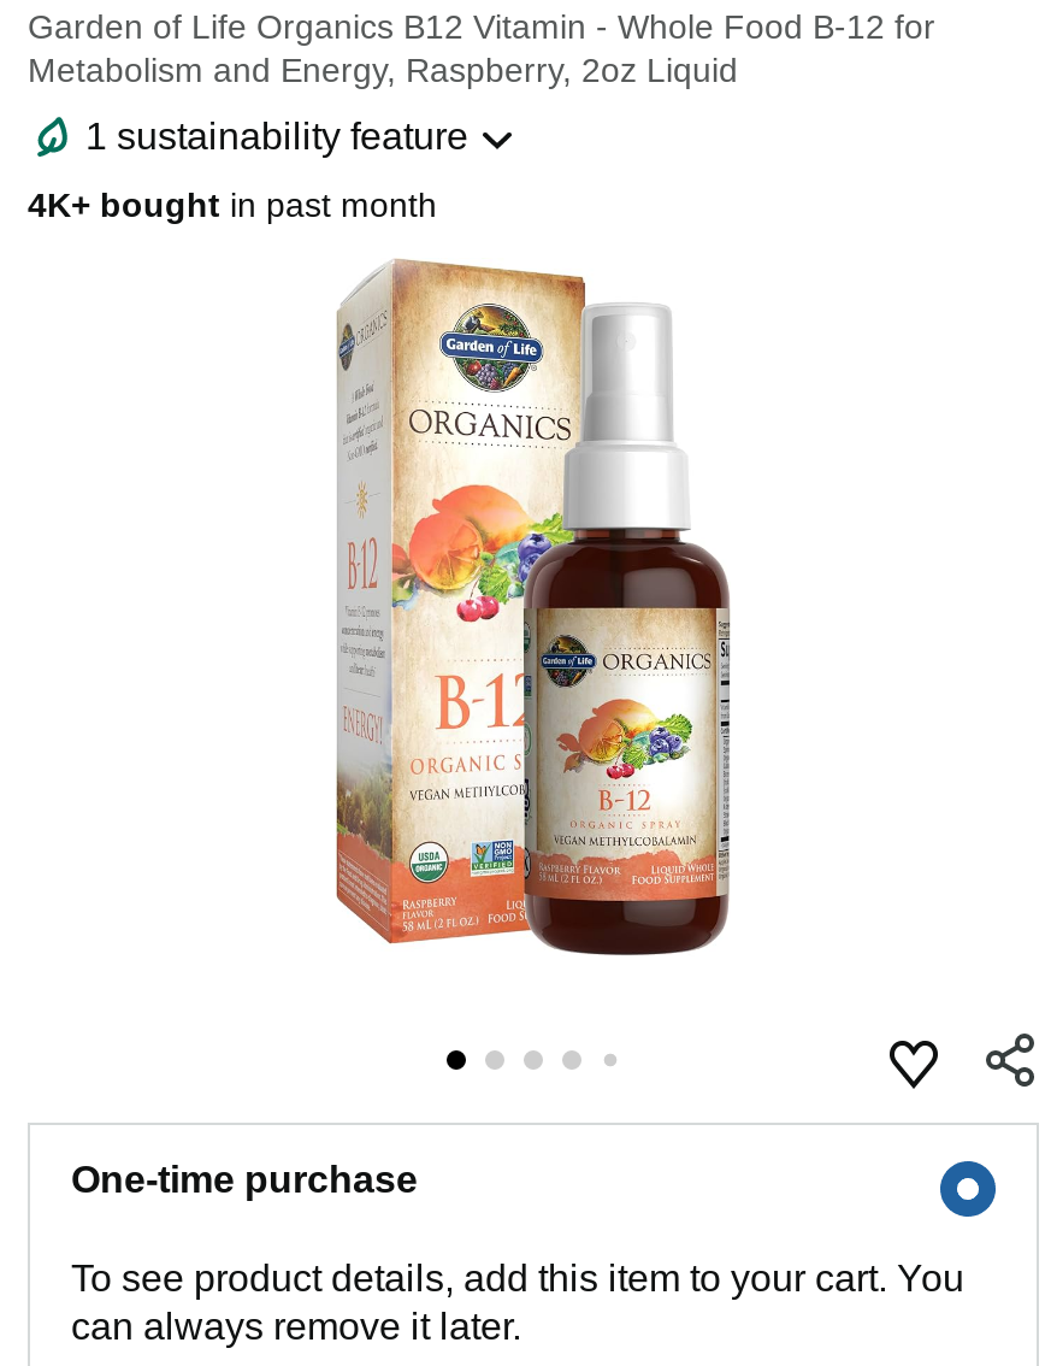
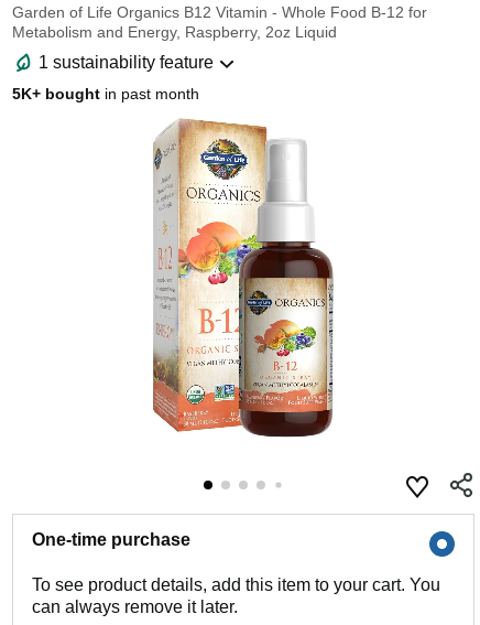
[28,186,437,224] 4K+ bought in past month -> [12,85,199,103] 5K+ bought in past month

